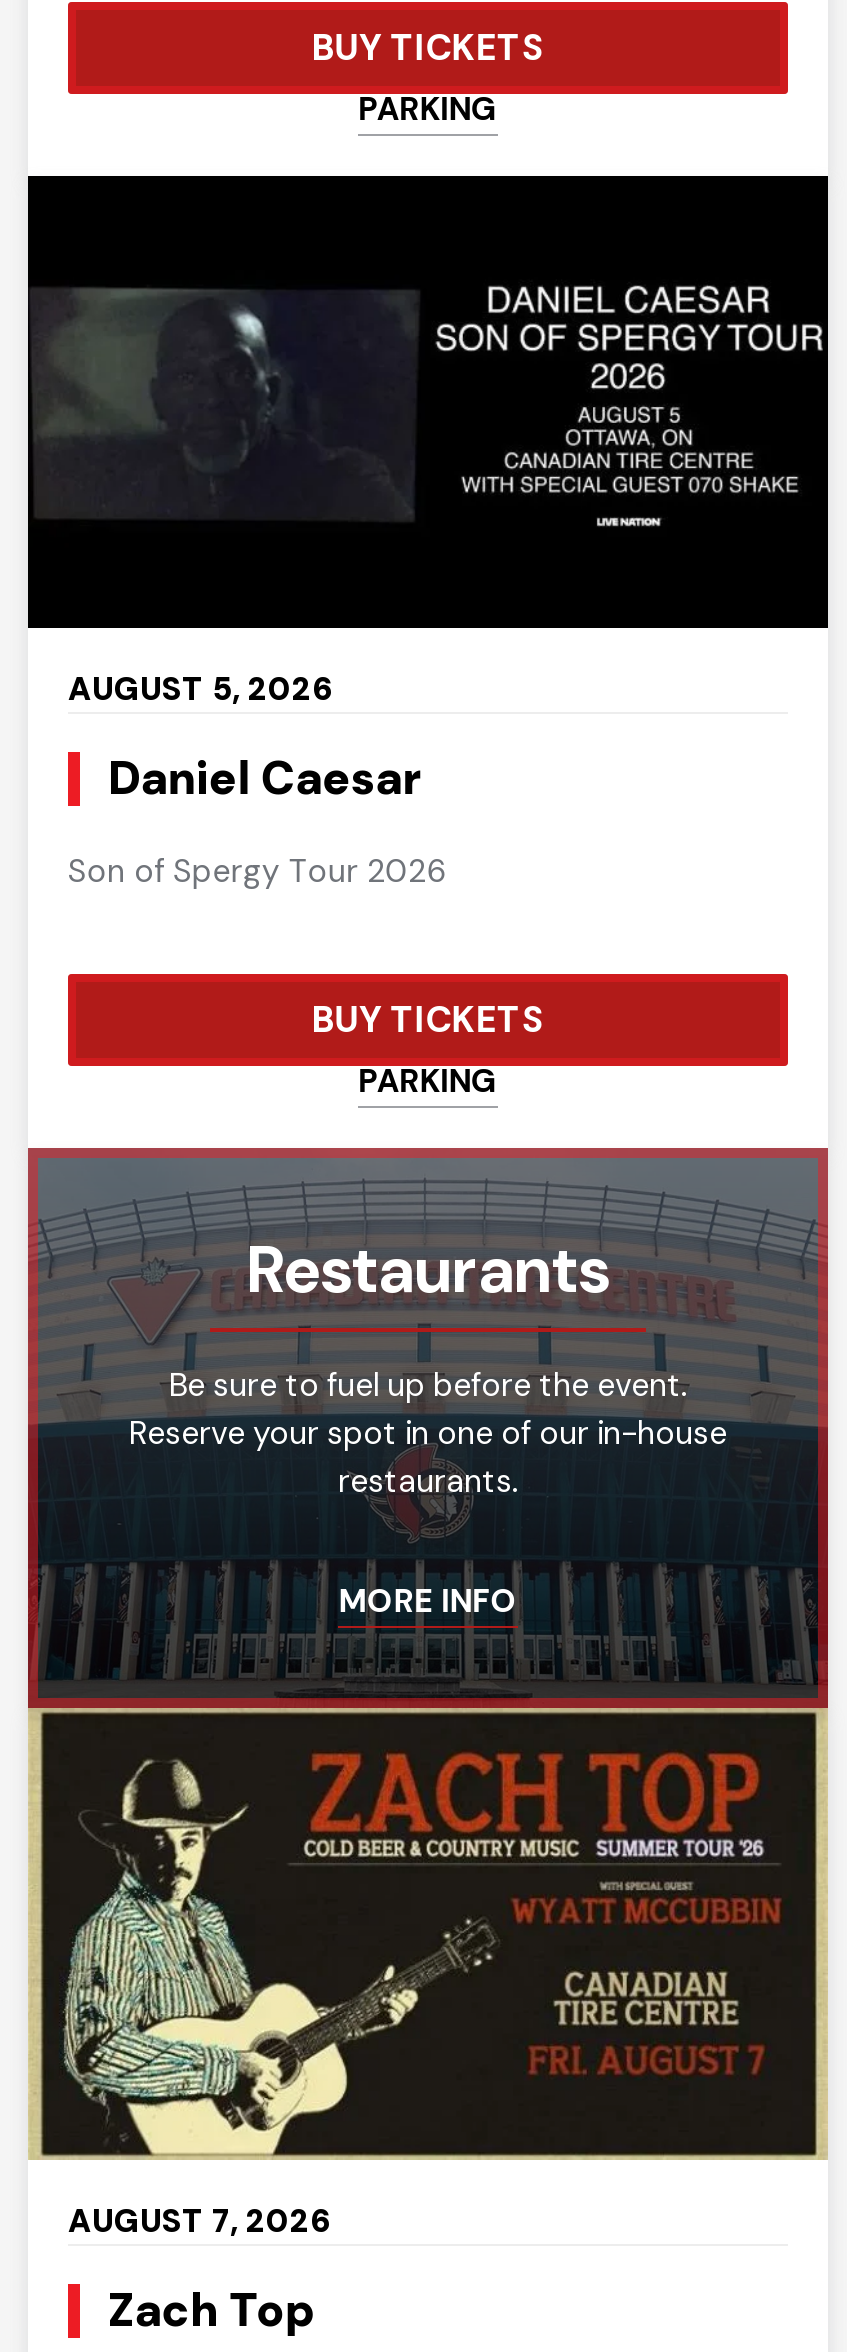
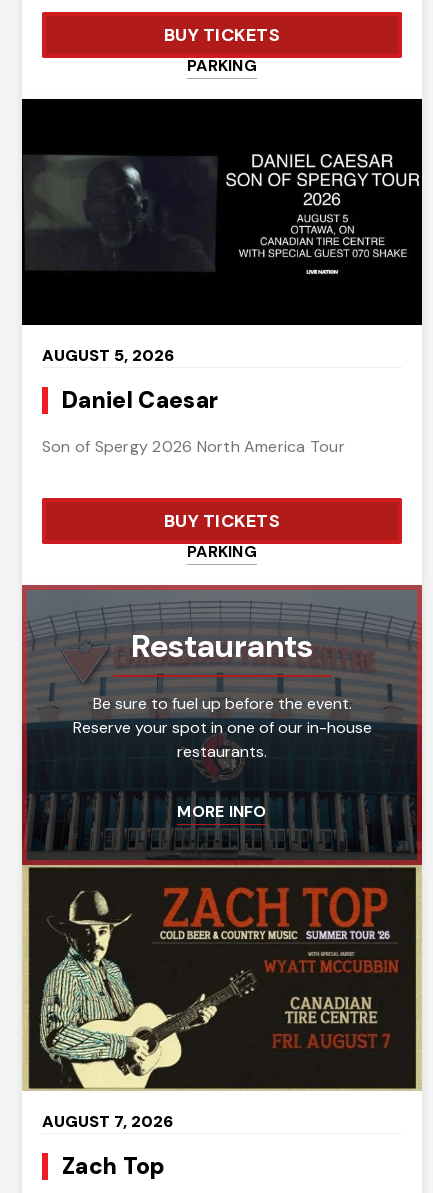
[68,851,447,893] Son of Spergy Tour 2026 -> [42,436,345,457] Son of Spergy 2026 North America Tour

